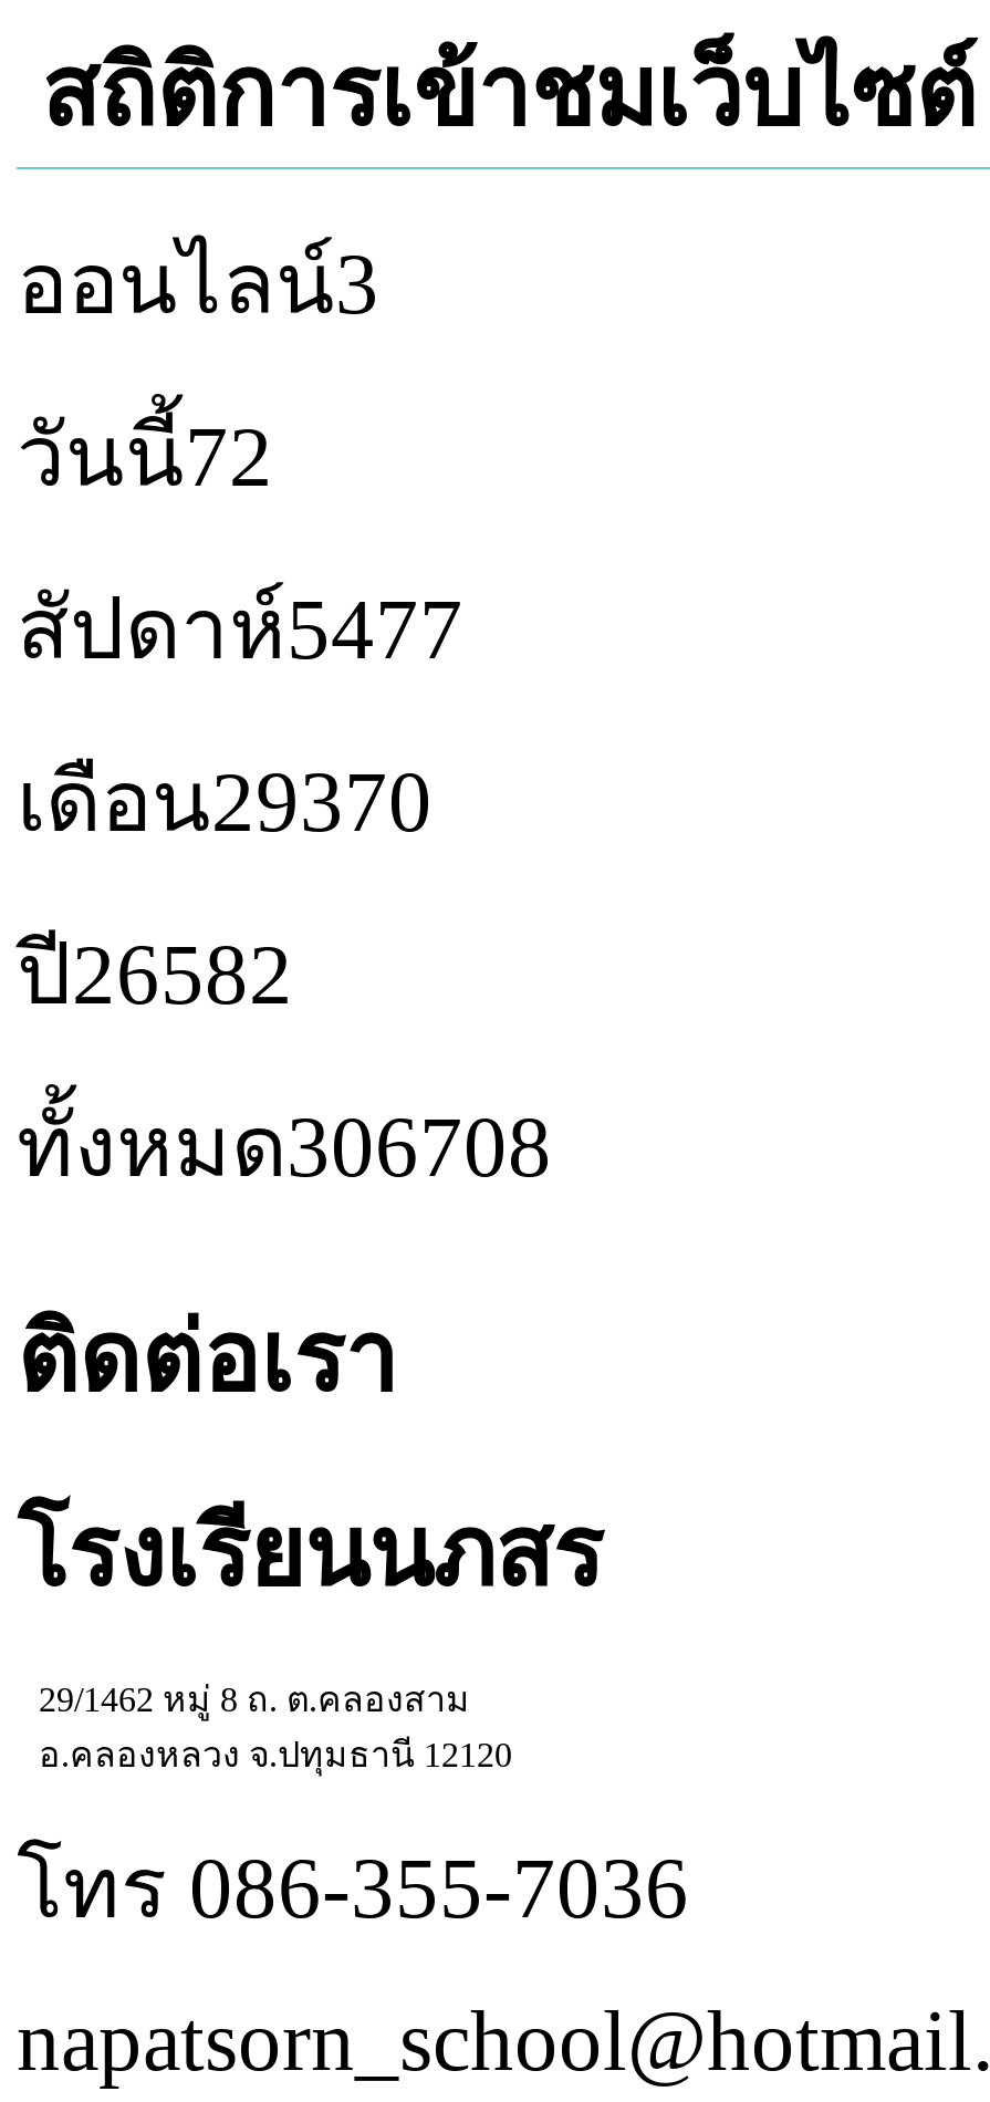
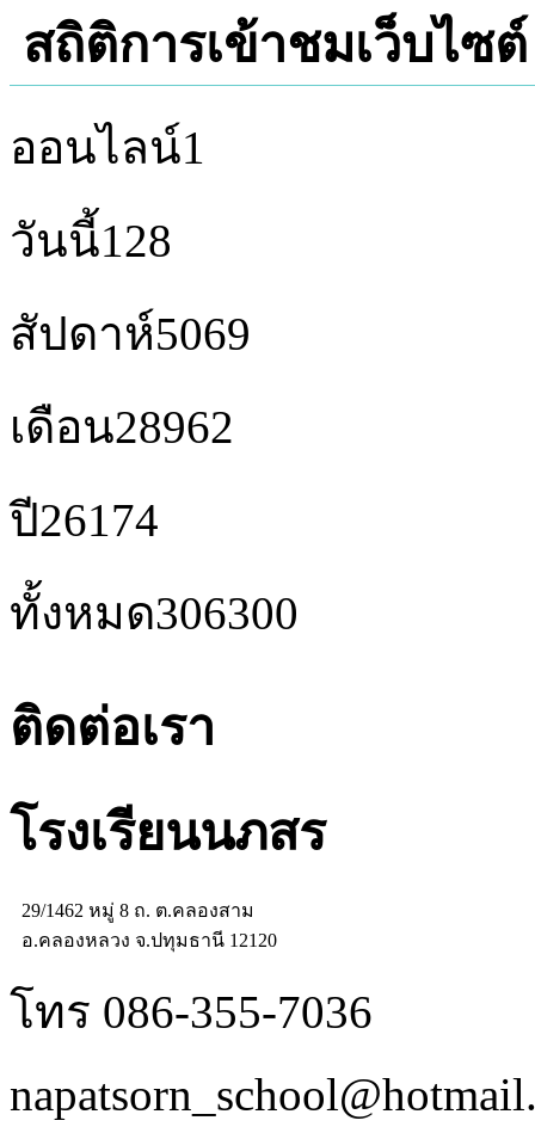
[17,236,379,331] ออนไลน์3 -> [10,121,205,173] ออนไลน์1
[17,408,273,504] วันนี้72 -> [10,214,172,266] วันนี้128
[17,581,463,676] สัปดาห์5477 -> [10,308,251,359] สัปดาห์5069
[17,754,433,849] เดือน29370 -> [10,401,234,452] เดือน28962
[17,926,293,1021] ปี26582 -> [10,494,159,545] ปี26174
[17,1099,552,1194] ทั้งหมด306708 -> [10,587,299,638] ทั้งหมด306300

